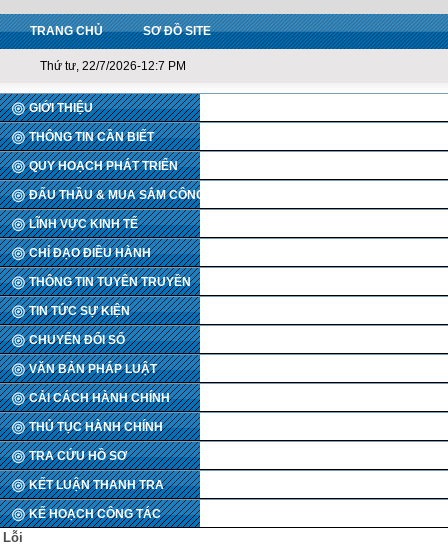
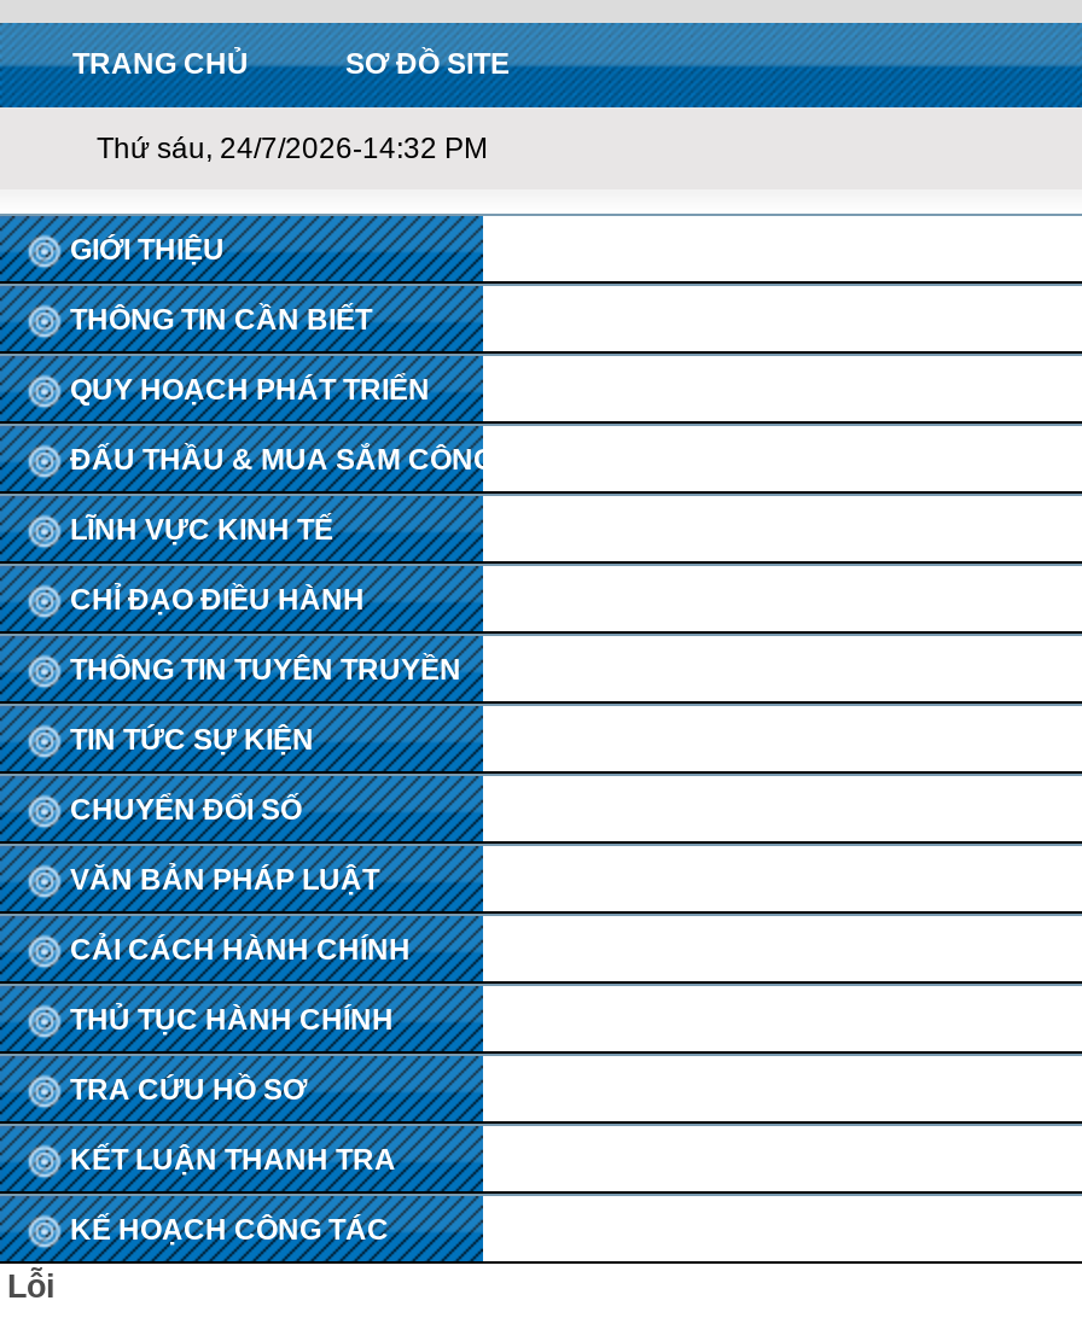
[40,59,186,73] Thứ tư, 22/7/2026-12:7 PM -> [97,132,488,165] Thứ sáu, 24/7/2026-14:32 PM

